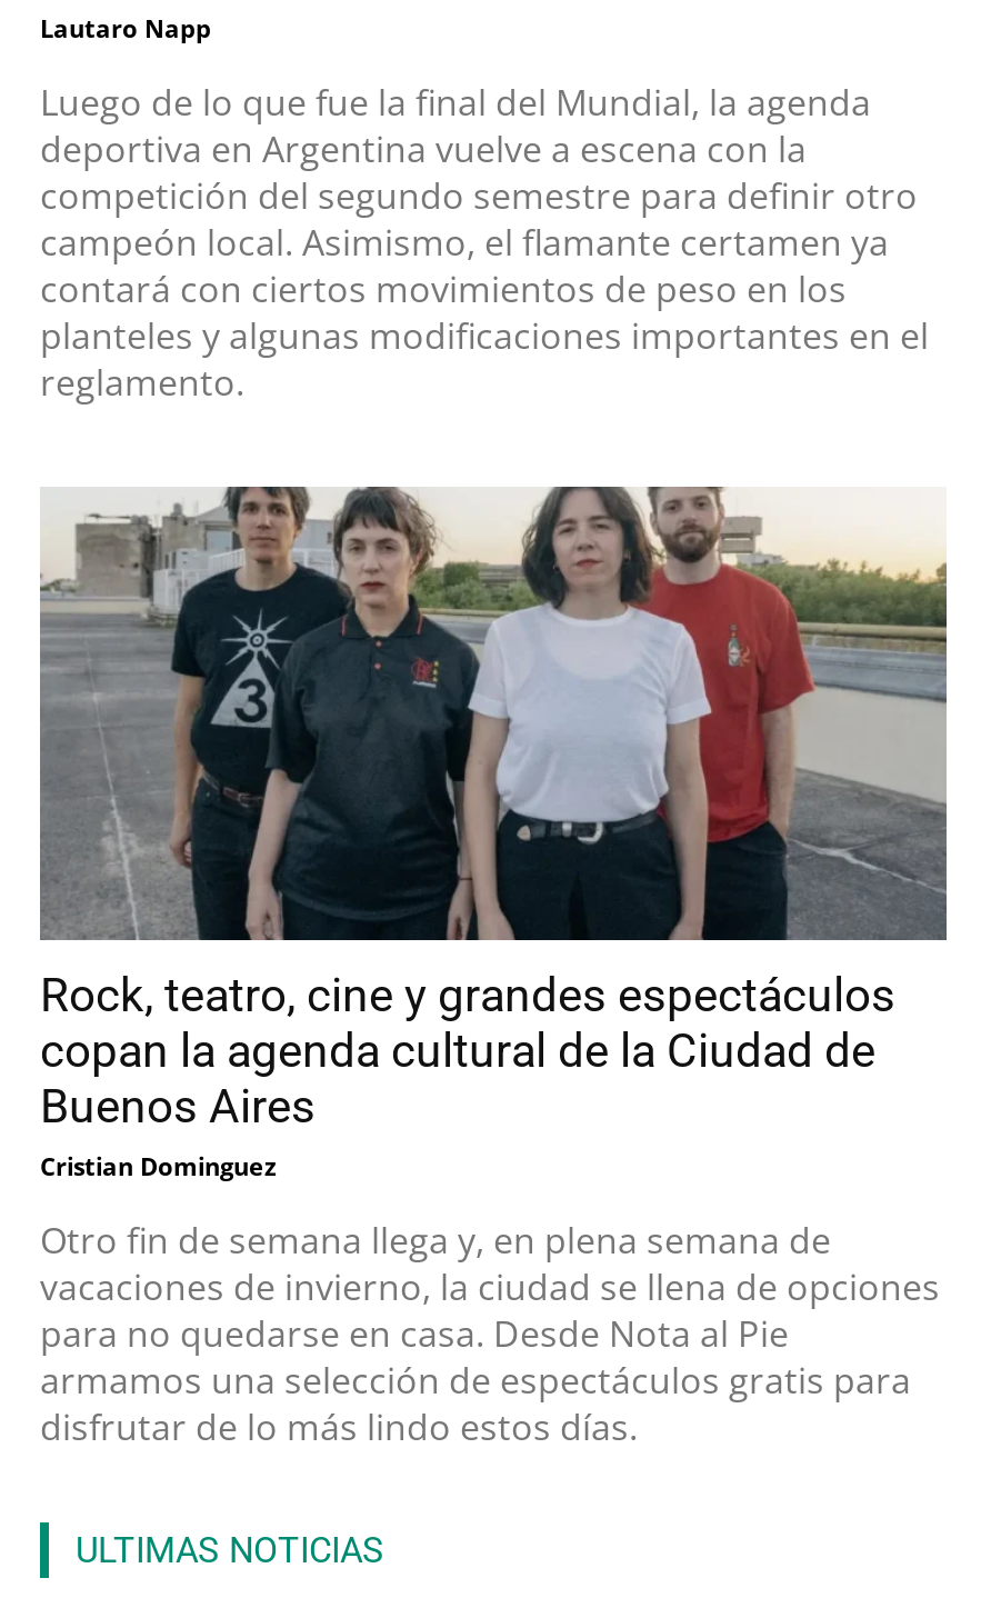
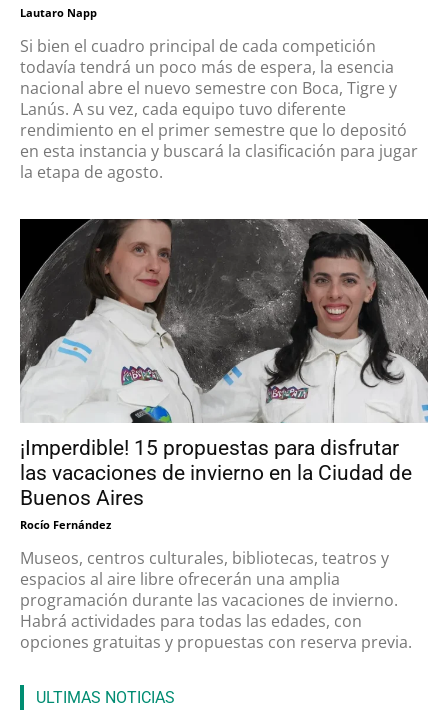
[40,77,929,406] Luego de lo que fue la final del Mundial, la agenda | deportiva en Argentina vuelve a escena con la | competición del segundo semestre para definir otro | campeón local. Asimismo, el flamante certamen ya | contará con ciertos movimientos de peso en los | planteles y algunas modificaciones importantes en el | reglamento. -> [20,35,418,183] Si bien el cuadro principal de cada competición | todavía tendrá un poco más de espera, la esencia | nacional abre el nuevo semestre con Boca, Tigre y | Lanús. A su vez, cada equipo tuvo diferente | rendimiento en el primer semestre que lo depositó | en esta instancia y buscará la clasificación para jugar | la etapa de agosto.
[40,485,949,1077] [image] | Rock, teatro, cine y grandes espectáculos | copan la agenda cultural de la Ciudad de -> [19,218,429,485] [image] | ¡Imperdible! 15 propuestas para disfrutar | las vacaciones de invierno en la Ciudad de
[40,1149,276,1182] Cristian Dominguez -> [20,517,111,532] Rocío Fernández
[40,1215,940,1451] Otro fin de semana llega y, en plena semana de | vacaciones de invierno, la ciudad se llena de opciones | para no quedarse en casa. Desde Nota al Pie | armamos una selección de espectáculos gratis para | disfrutar de lo más lindo estos días. -> [20,547,412,653] Museos, centros culturales, bibliotecas, teatros y | espacios al aire libre ofrecerán una amplia | programación durante las vacaciones de invierno. | Habrá actividades para todas las edades, con | opciones gratuitas y propuestas con reserva previa.

